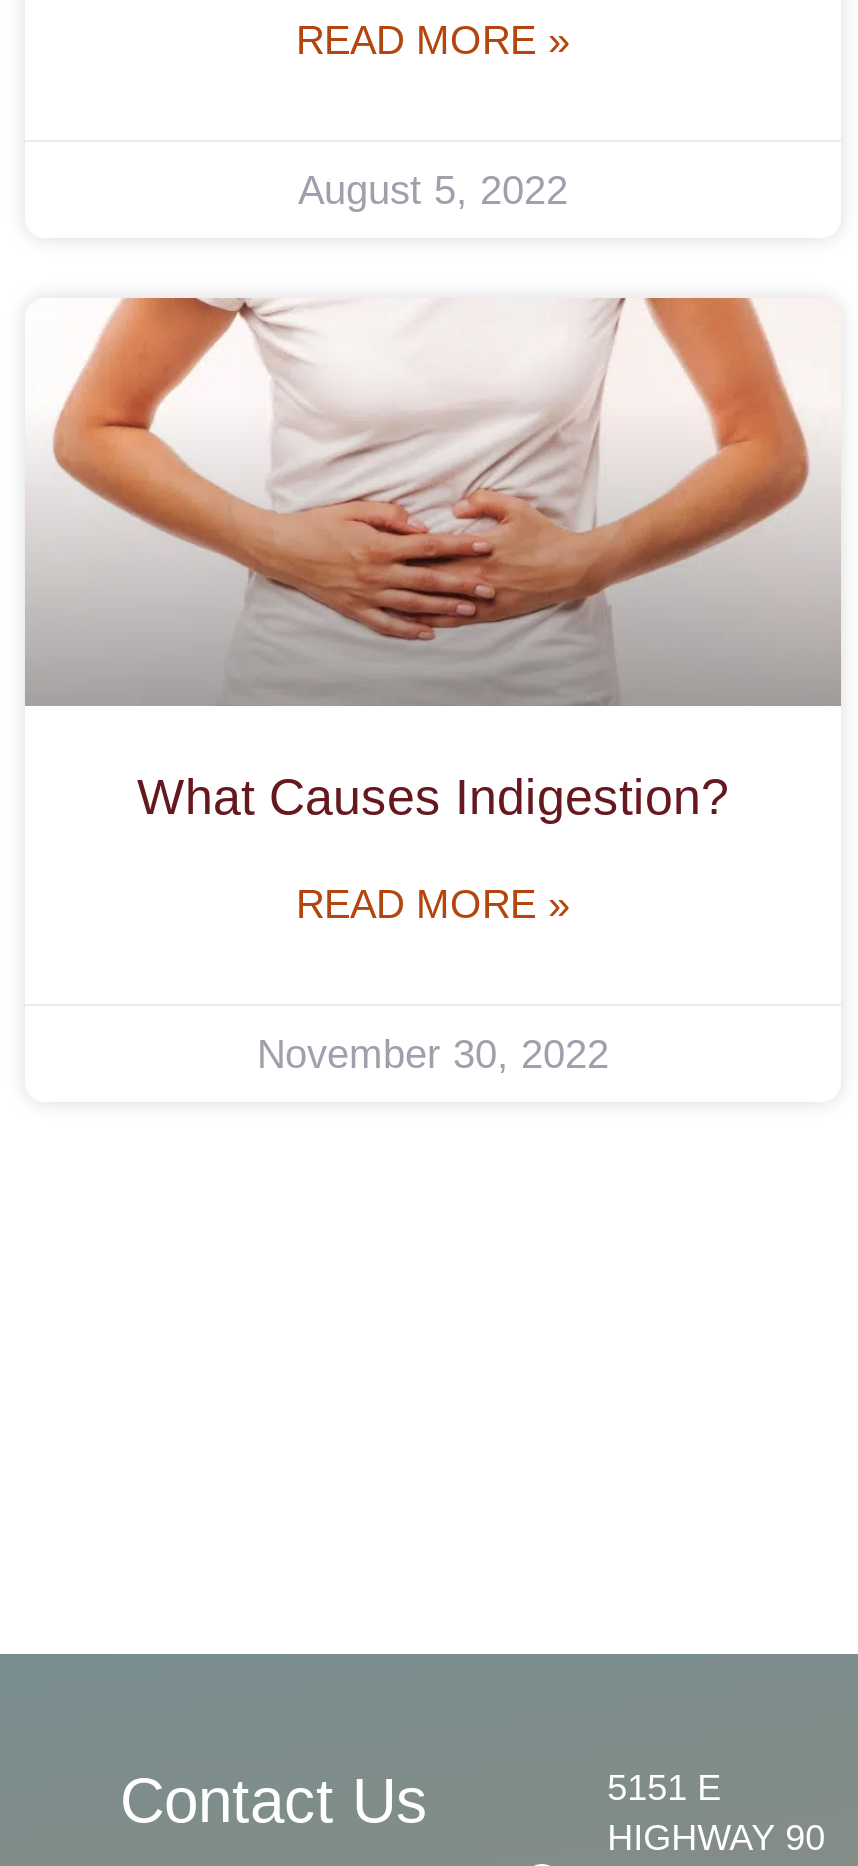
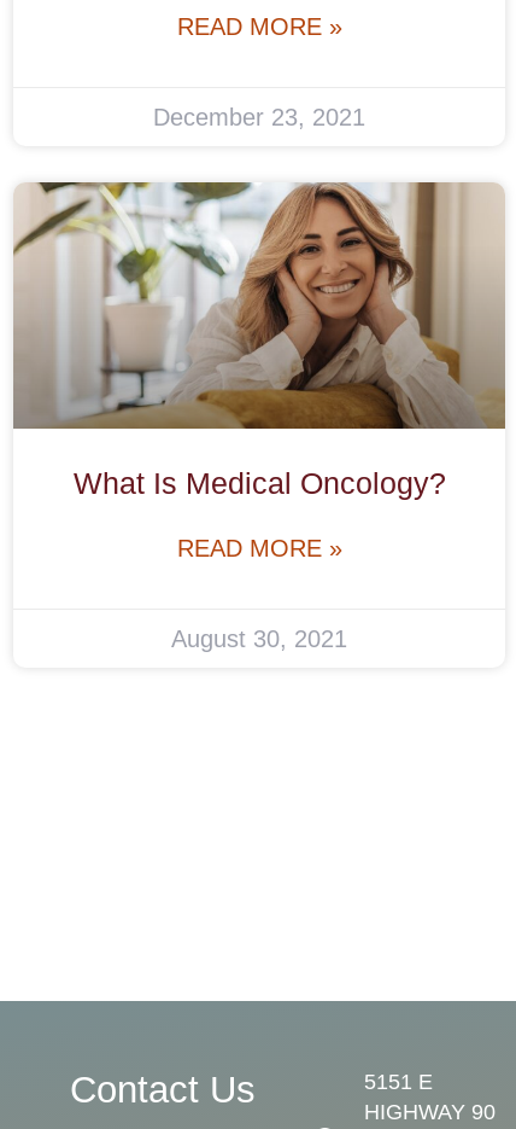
[298,168,568,212] August 5, 2022 -> [153,104,365,130] December 23, 2021
[25,296,841,824] [image] | What Causes Indigestion? -> [12,181,505,500] [image] | What Is Medical Oncology?
[257,1032,609,1076] November 30, 2022 -> [171,625,347,652] August 30, 2021

